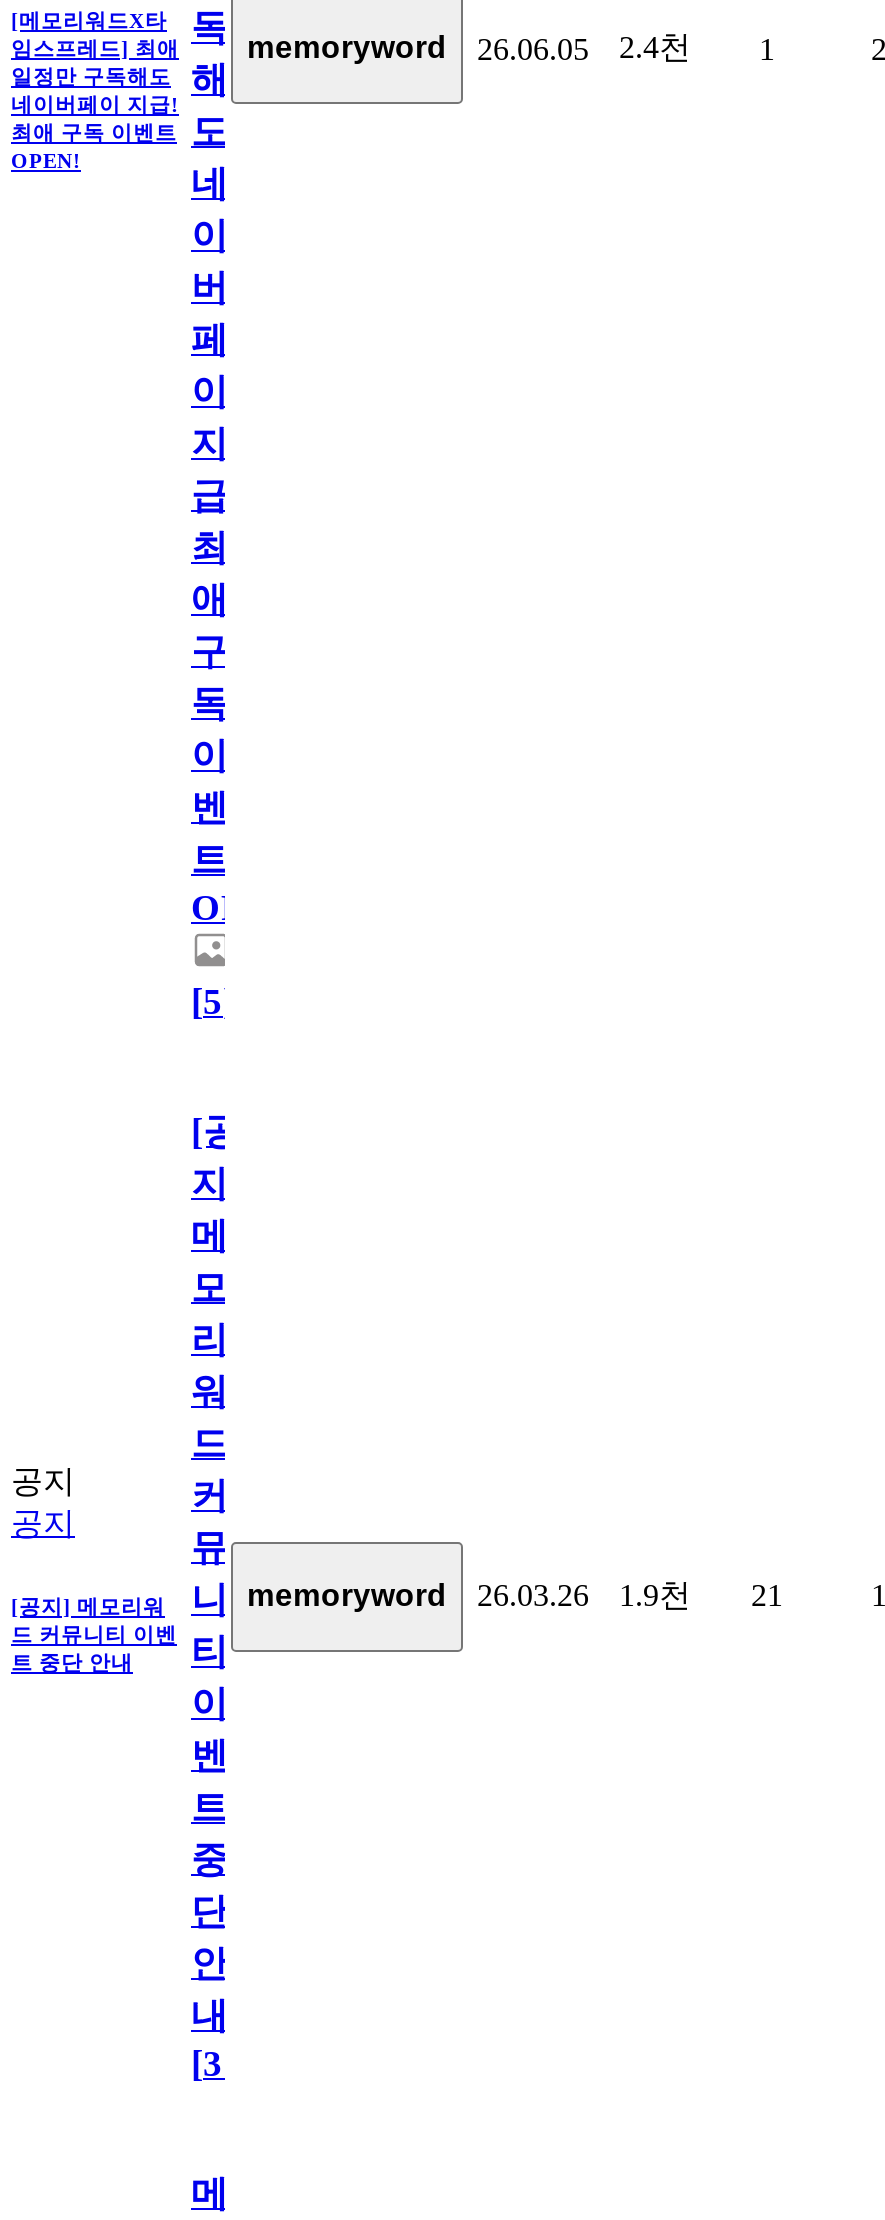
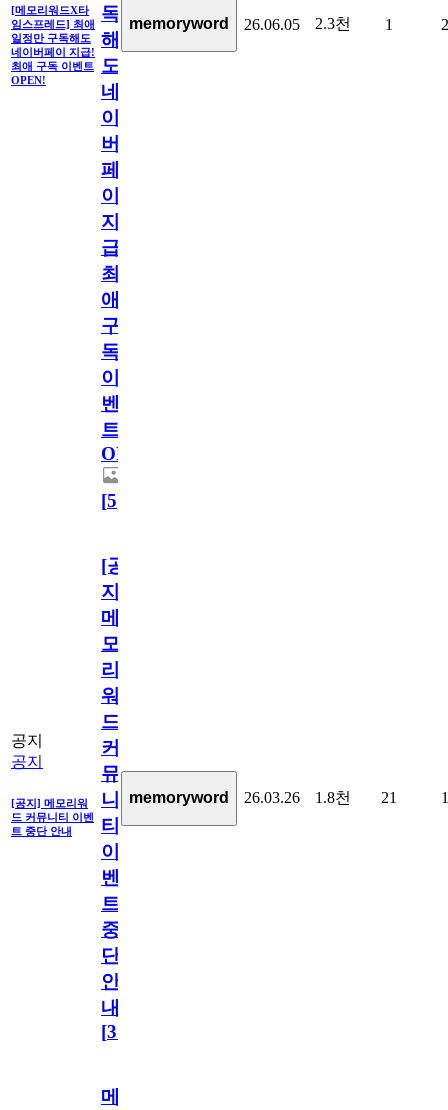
[11,6,775,65] [메모리워드X타 독 memoryword 26.06.05 2.4천 1 -> [11,3,393,32] [메모리워드X타 독 memoryword 26.06.05 2.3천 1
[619,1577,691,1611] 1.9천 -> [315,788,351,805] 1.8천

